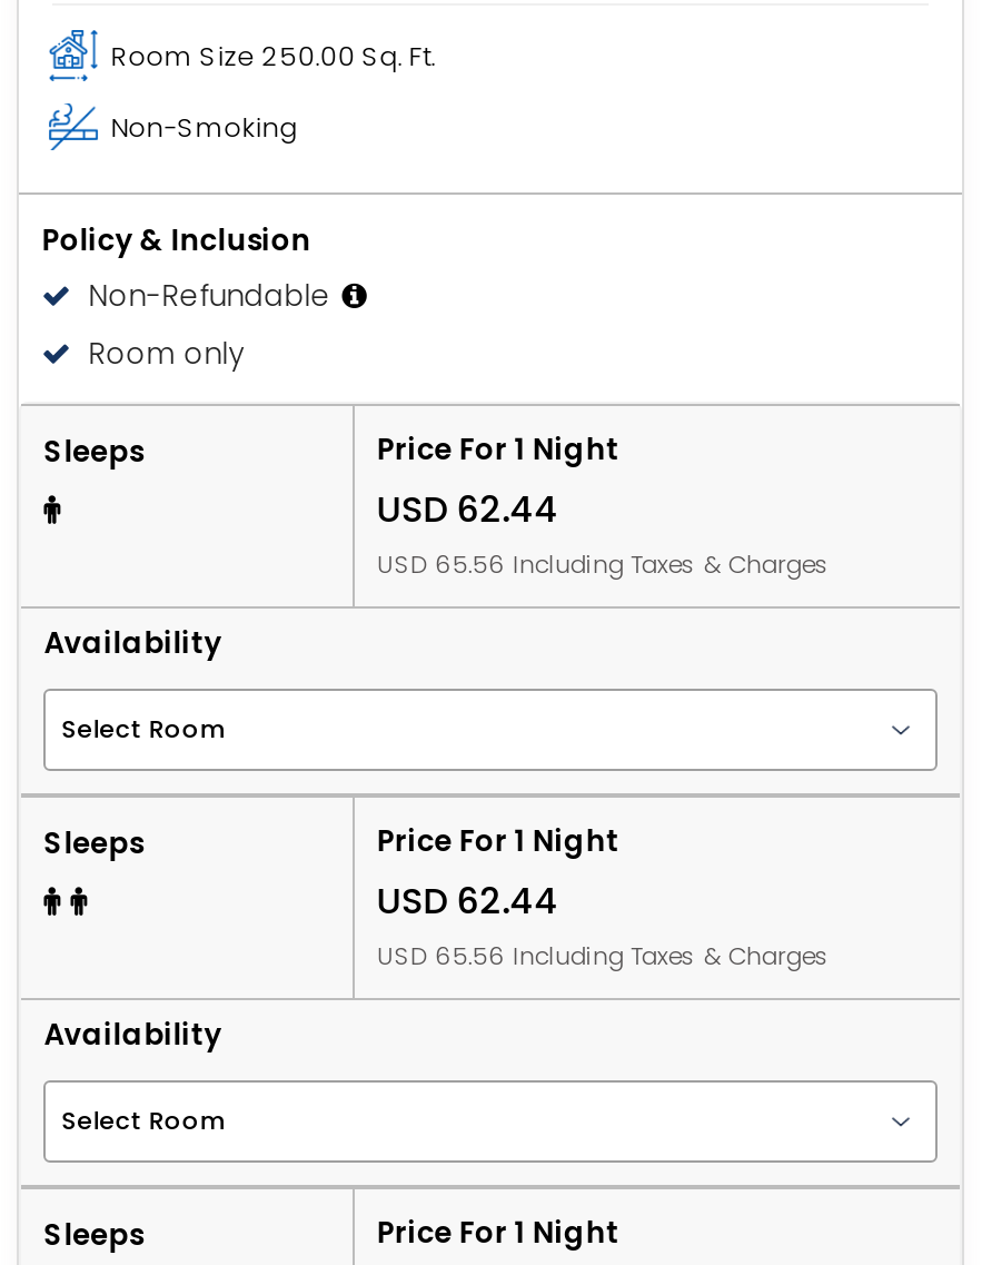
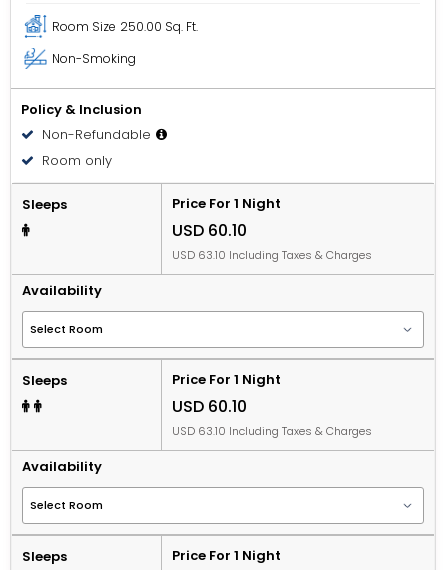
[377,485,559,536] USD 62.44 -> [172,219,247,242] USD 60.10
[377,547,831,583] USD 65.56 Including Taxes & Charges -> [172,247,372,263] USD 63.10 Including Taxes & Charges
[377,876,559,928] USD 62.44 -> [172,395,247,418] USD 60.10
[377,939,831,974] USD 65.56 Including Taxes & Charges -> [172,423,372,439] USD 63.10 Including Taxes & Charges

